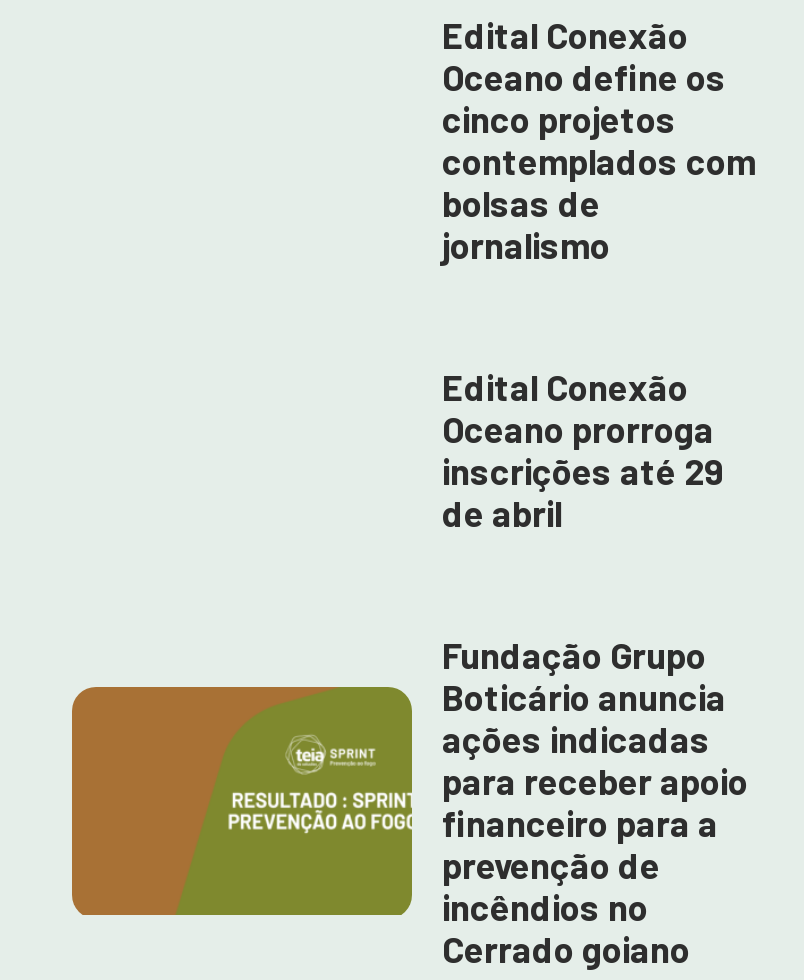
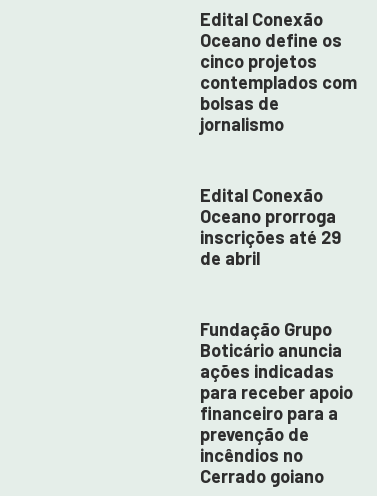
[70,685,414,917] [image] -> none

